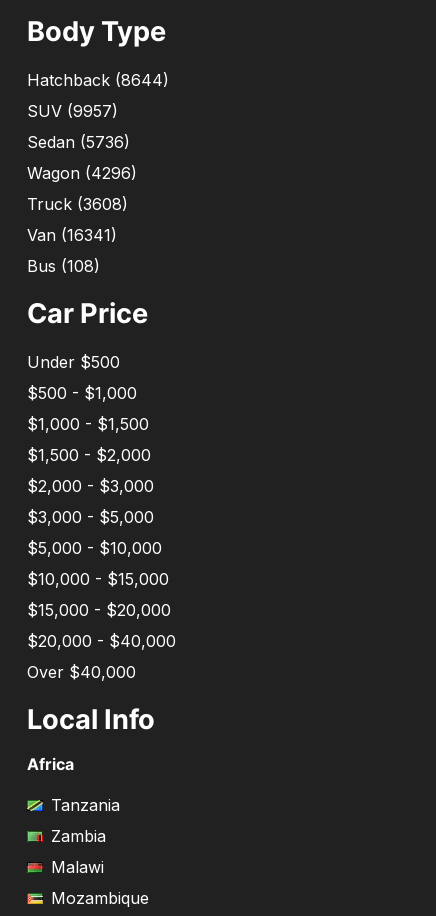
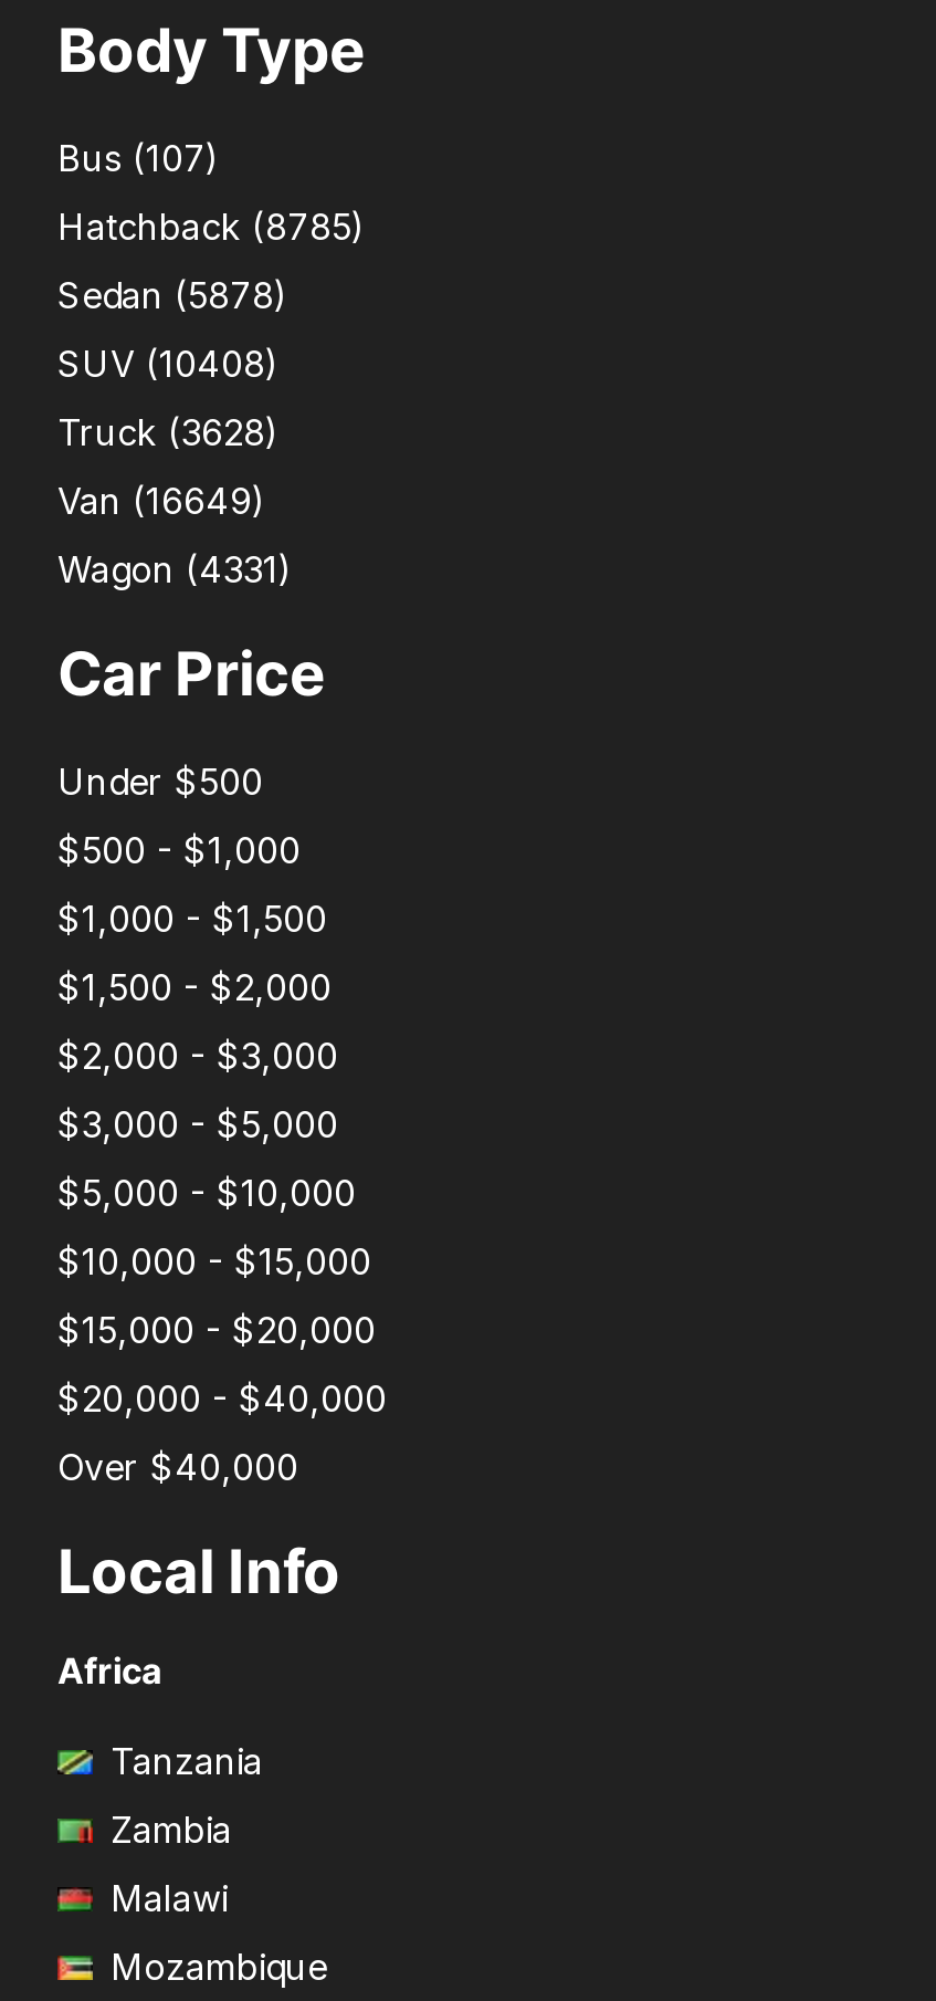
[27,70,169,90] Hatchback (8644) -> [57,136,219,181] Bus (107)
[27,101,118,121] SUV (9957) -> [57,205,365,249] Hatchback (8785)
[27,132,130,152] Sedan (5736) -> [57,274,287,318] Sedan (5878)
[27,163,137,183] Wagon (4296) -> [57,342,278,386] SUV (10408)
[27,194,128,214] Truck (3608) -> [57,411,278,455] Truck (3628)
[27,225,117,245] Van (16341) -> [57,479,265,523] Van (16649)
[27,256,100,276] Bus (108) -> [57,548,292,592] Wagon (4331)

